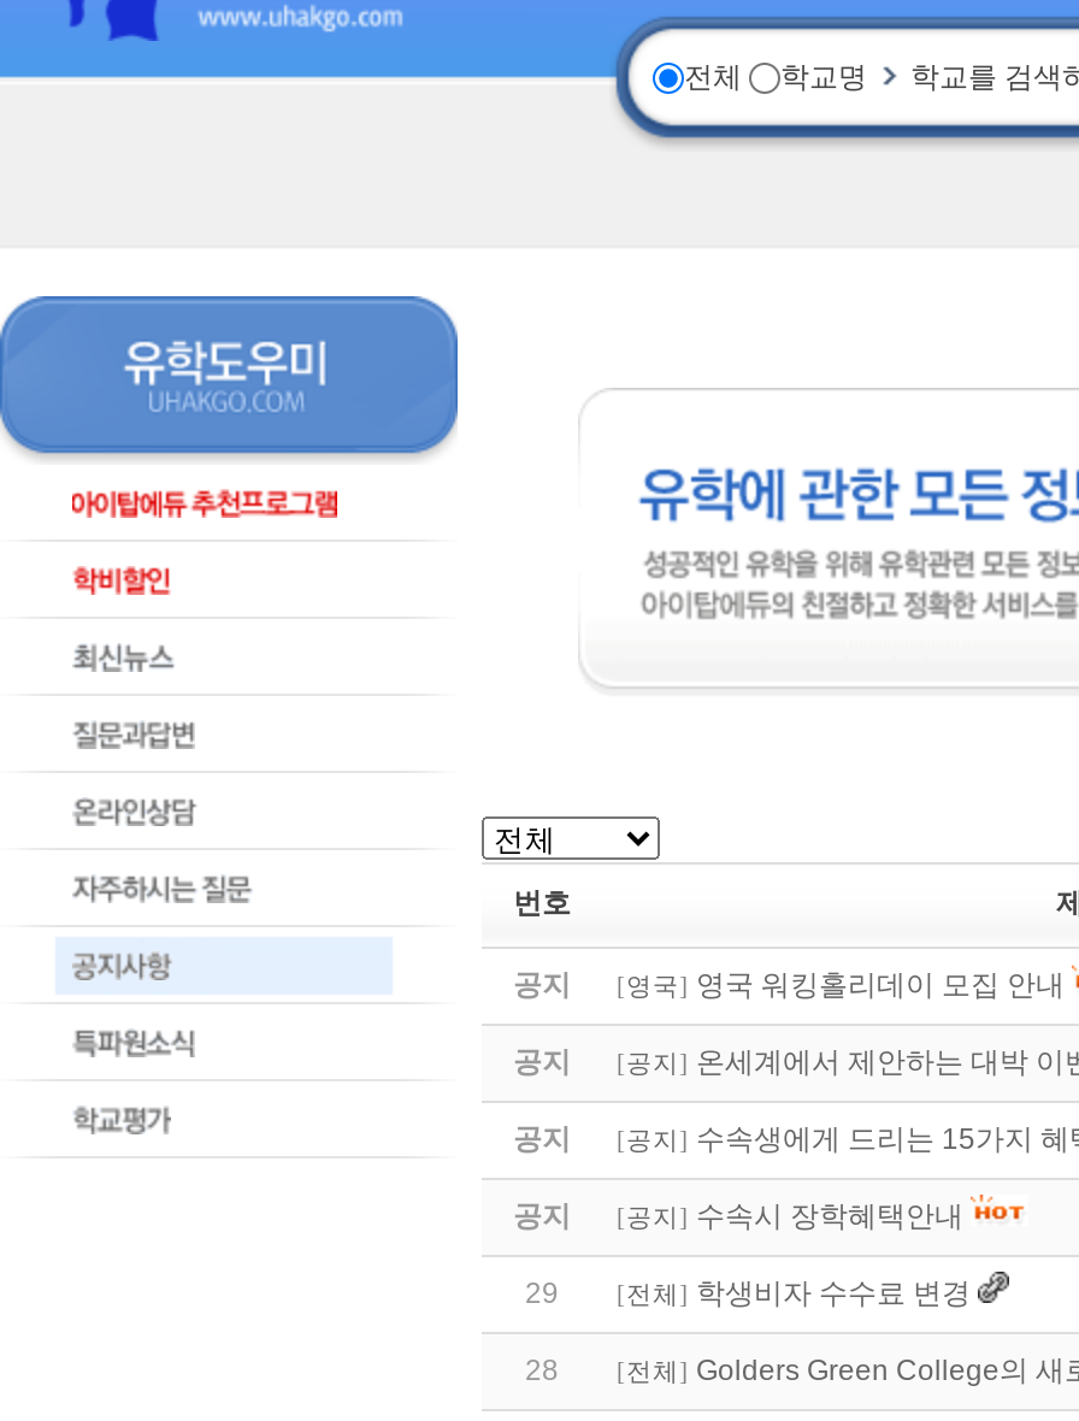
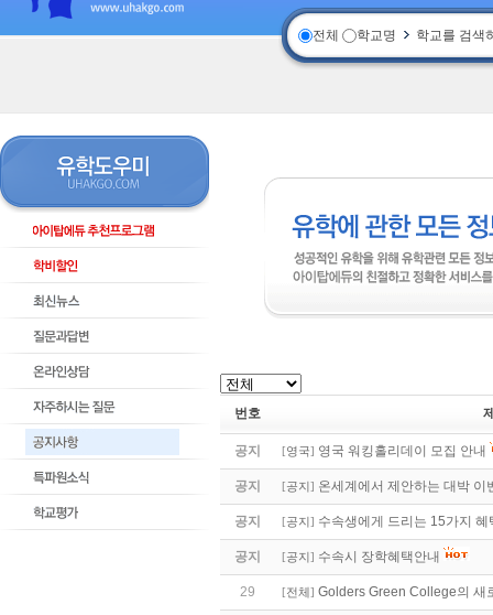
[525,1277,971,1388] [전체] 학생비자 수수료 변경 | 28 -> none

